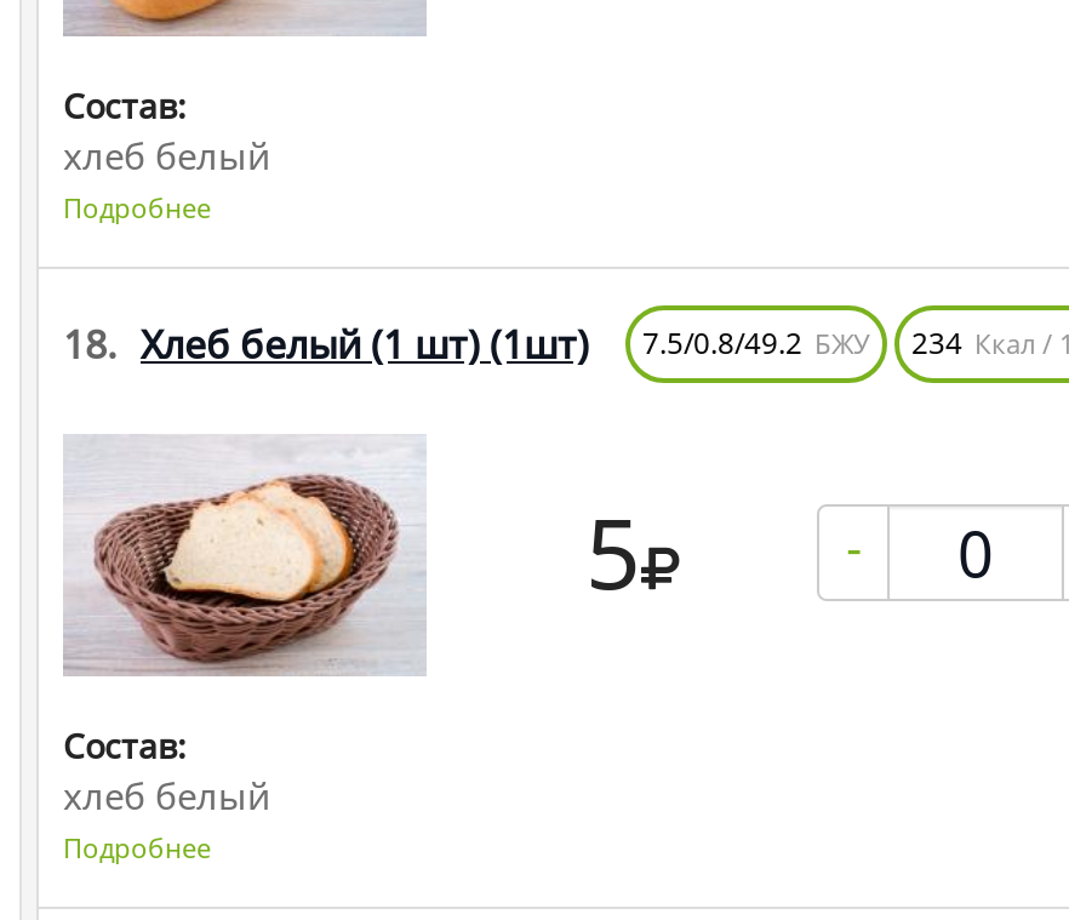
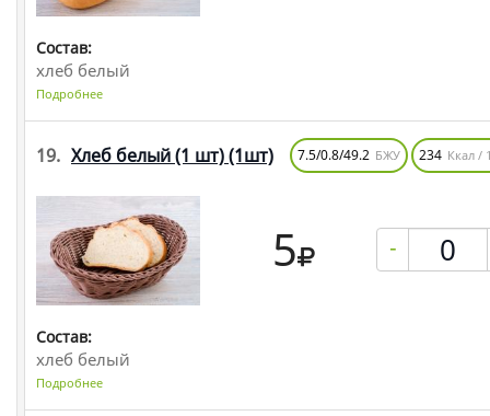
[63,318,589,371] 18. Хлеб белый (1 шт) (1шт) -> [36,143,273,167] 19. Хлеб белый (1 шт) (1шт)

